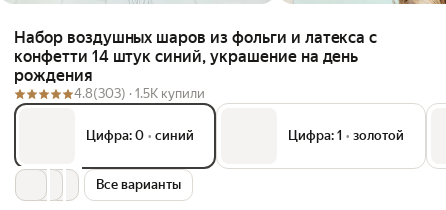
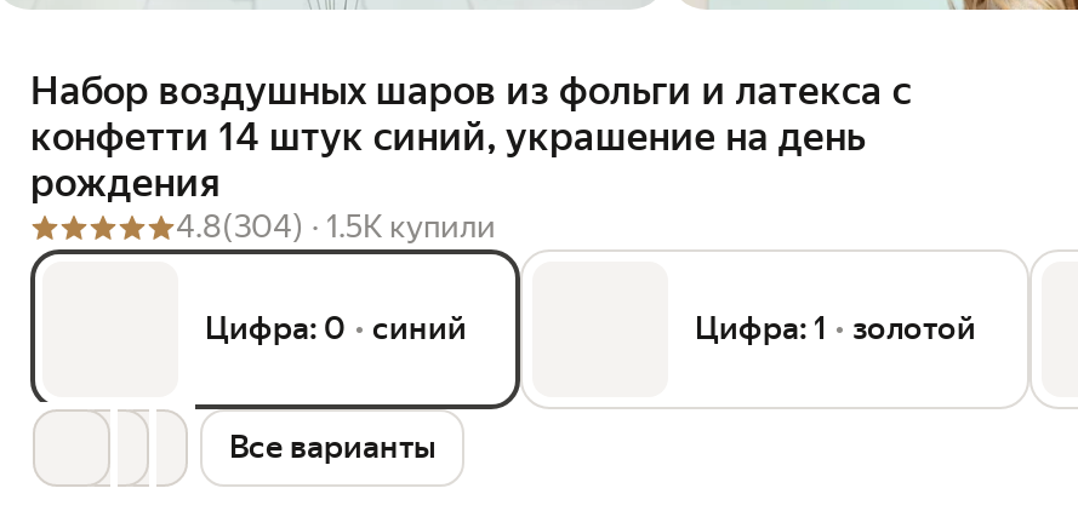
[74,86,205,101] 4.8(303) · 1.5K купили -> [176,209,496,245] 4.8(304) · 1.5K купили

